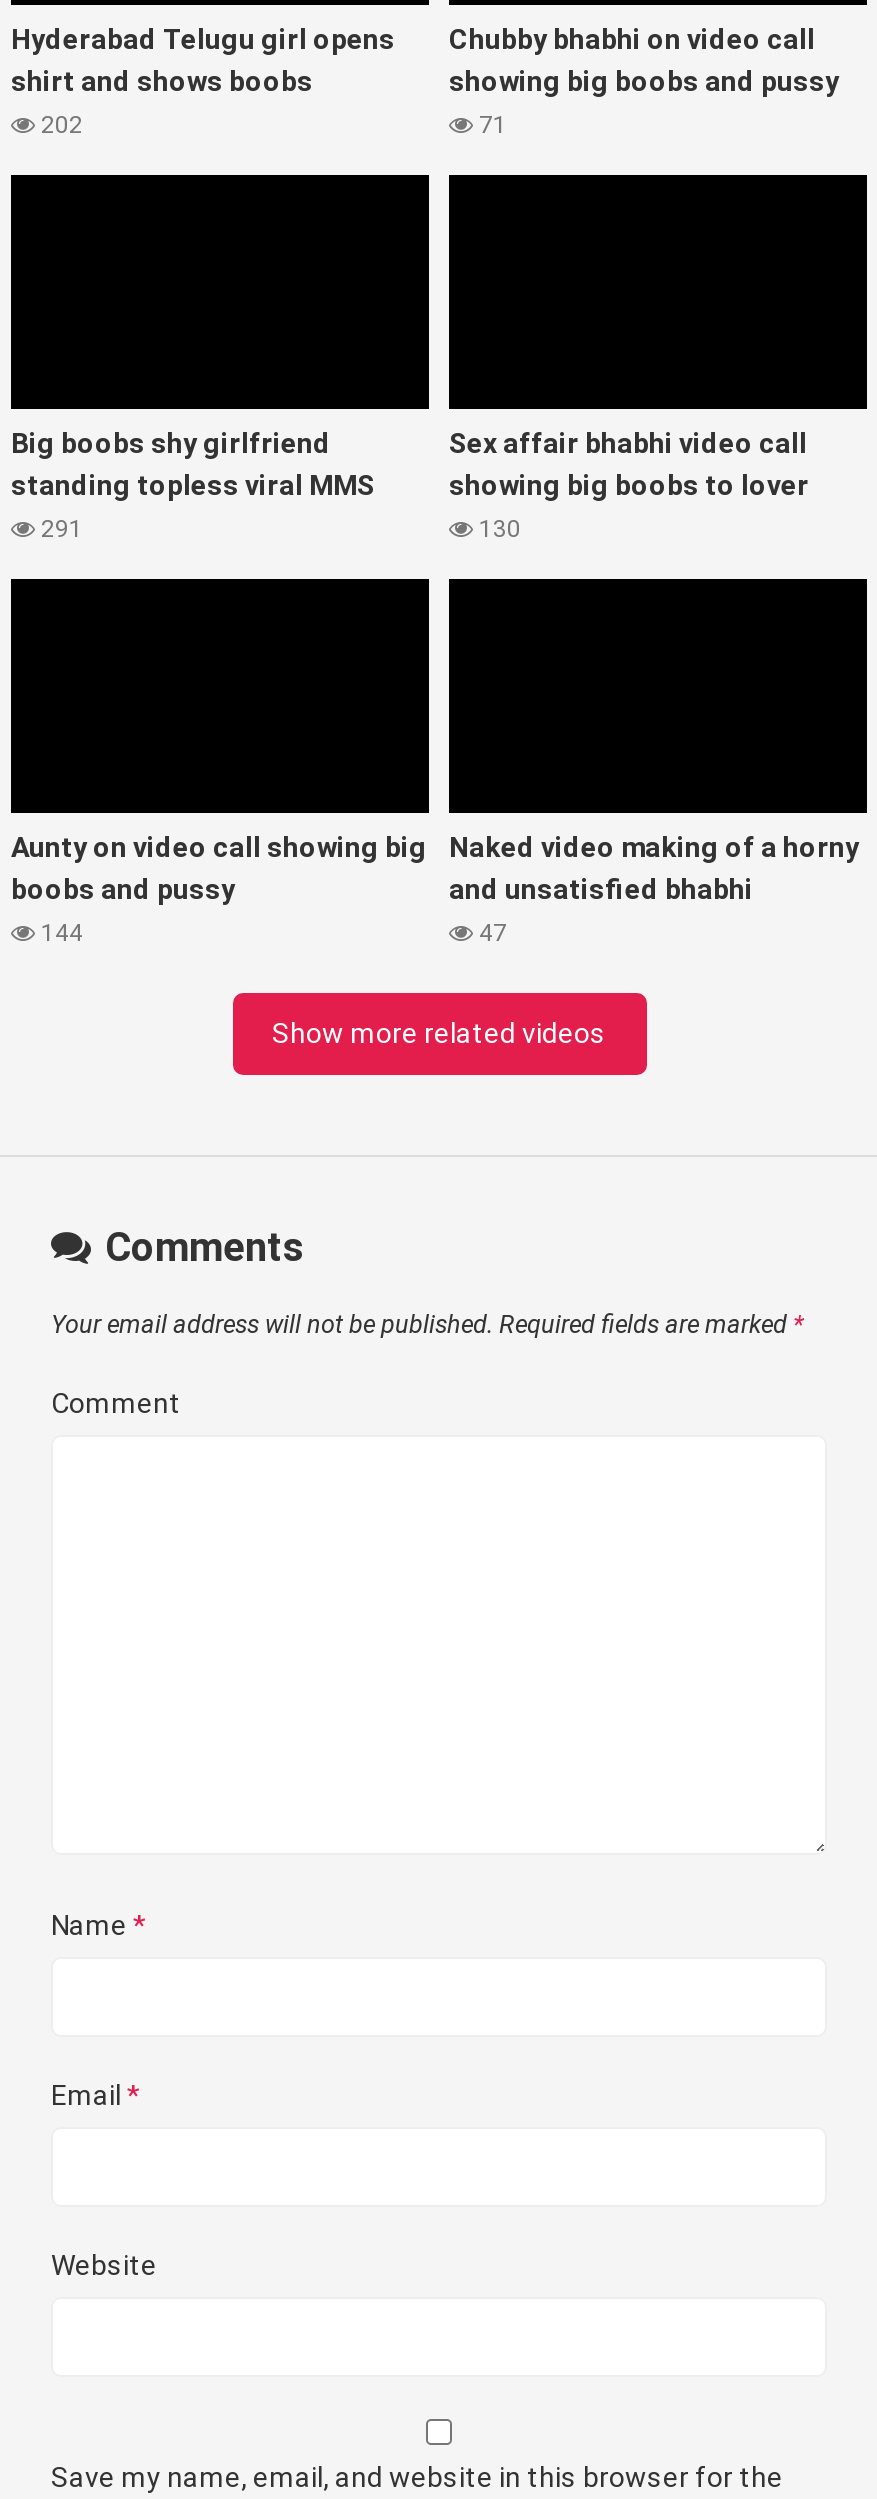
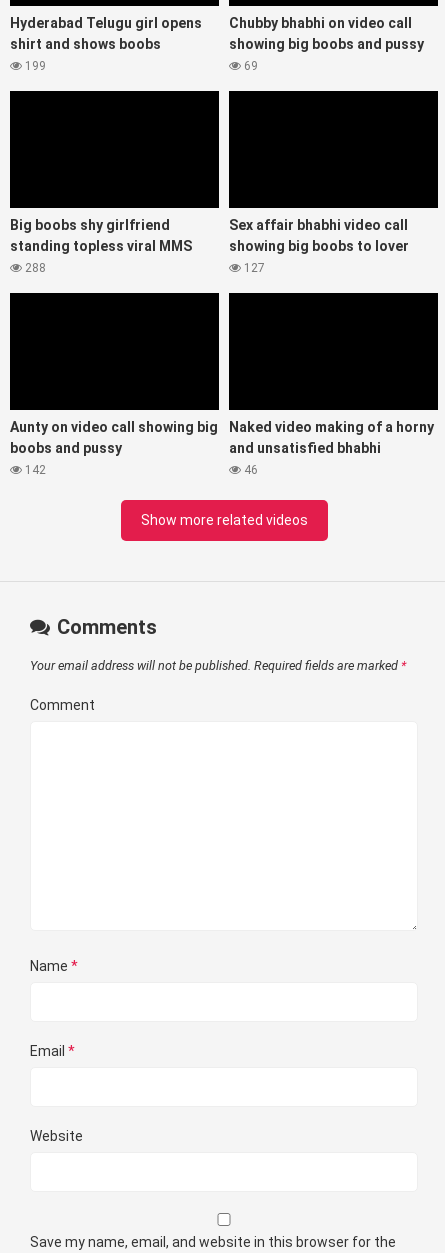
[35,111,83,139] 202 -> [22,59,46,73] 199
[473,111,507,139] 71 -> [241,59,258,73] 69
[35,515,83,543] 291 -> [22,261,46,275] 288
[473,515,521,543] 130 -> [241,261,265,275] 127
[35,919,83,947] 144 -> [22,463,46,477] 142
[473,919,507,947] 47 -> [241,463,258,477] 46

